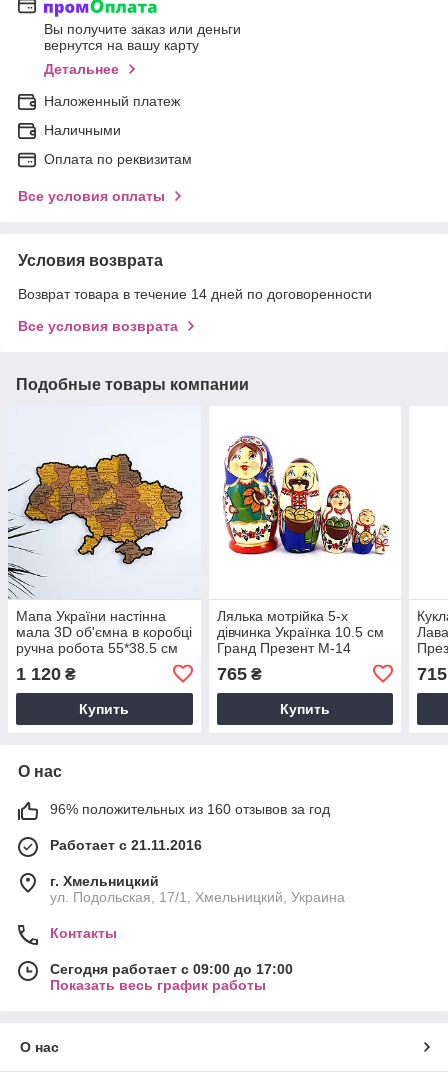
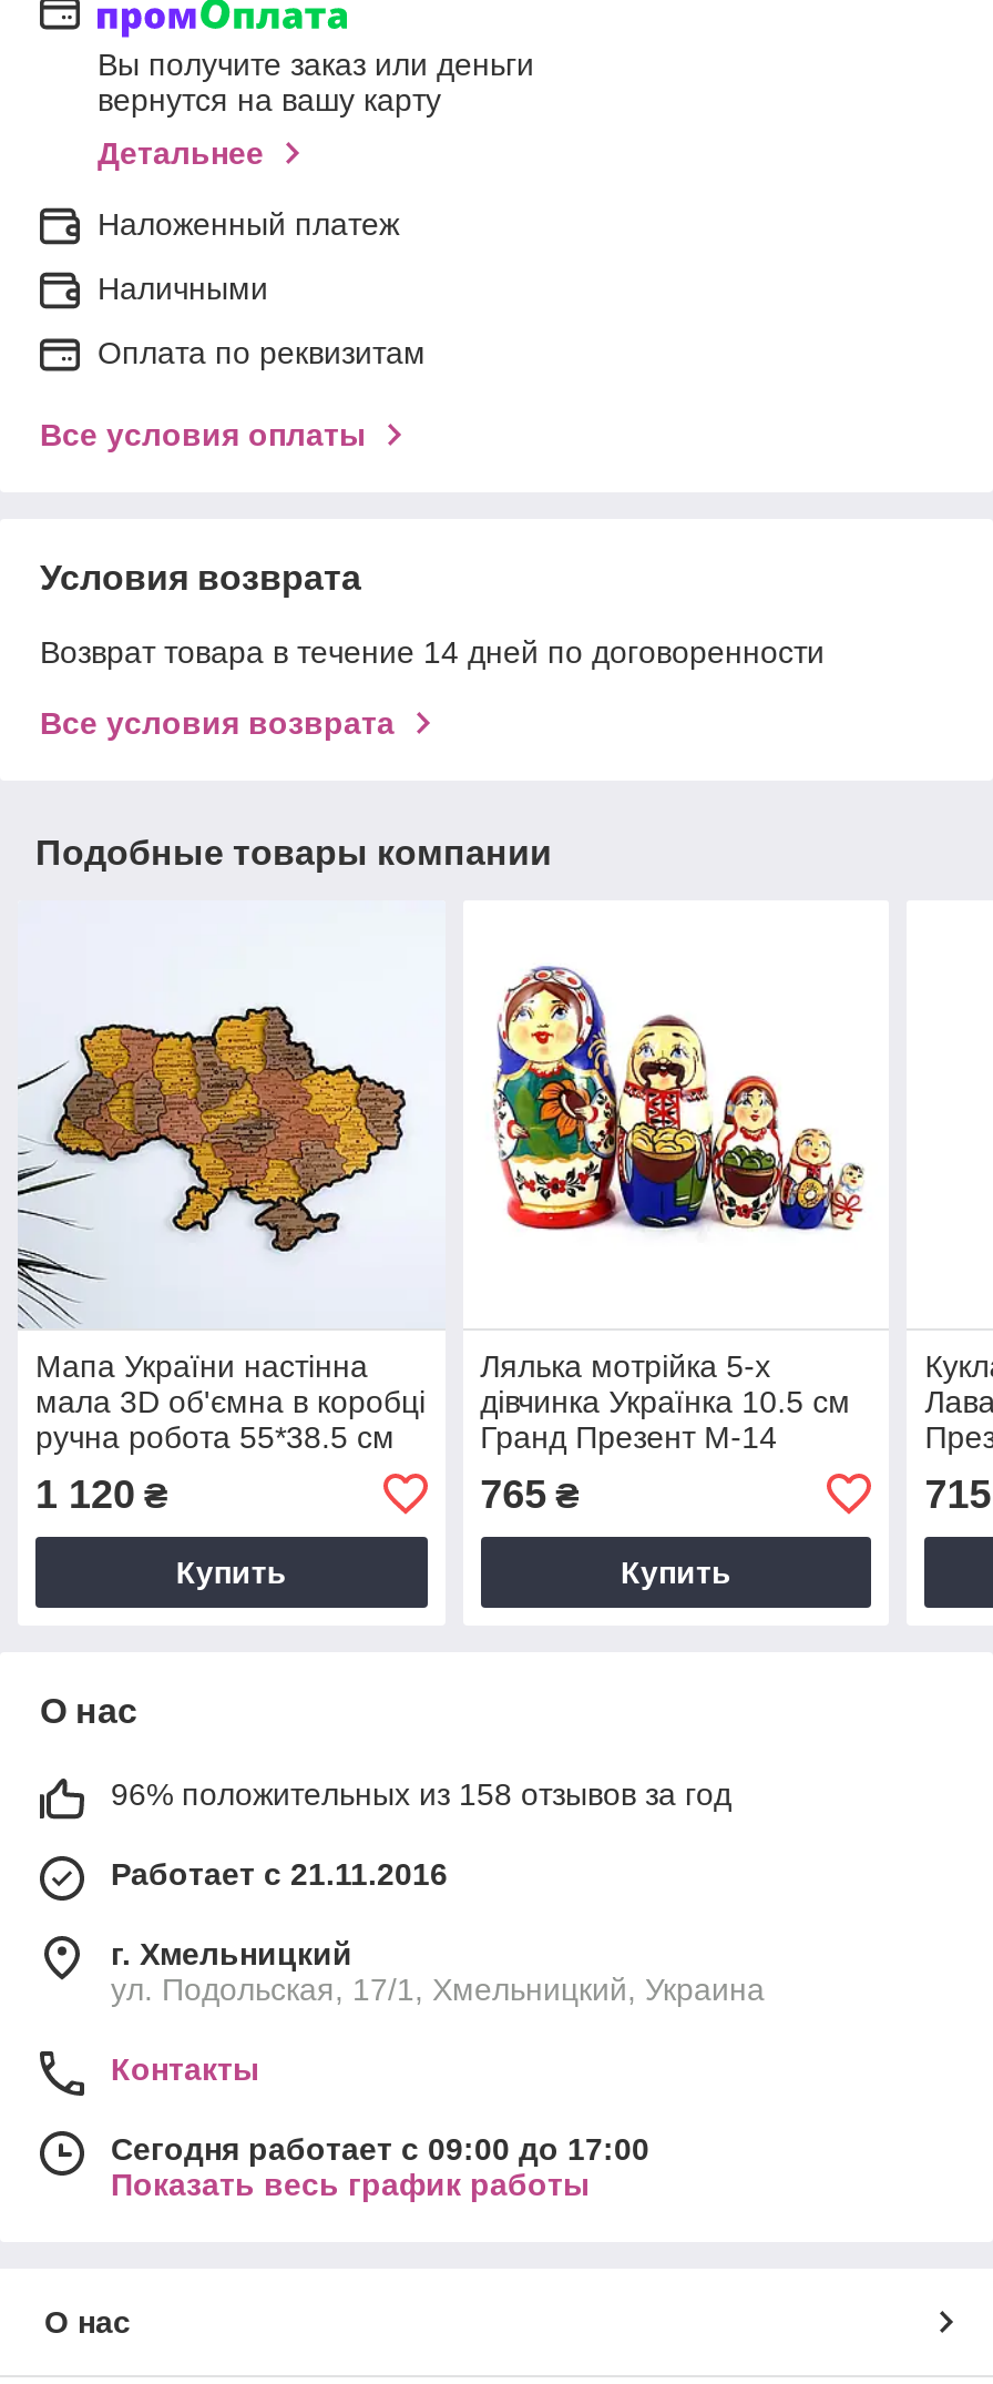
[50,801,330,817] 96% положительных из 160 отзывов за год -> [111,1776,731,1811] 96% положительных из 158 отзывов за год

